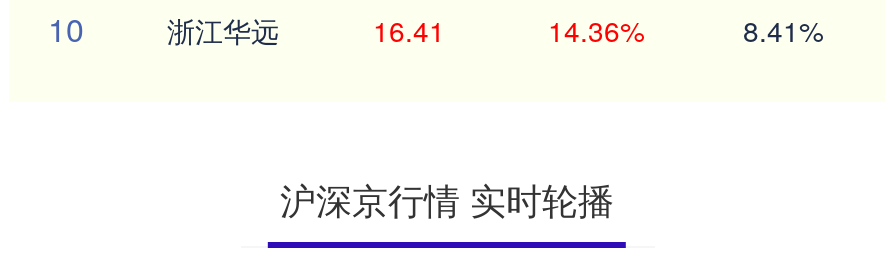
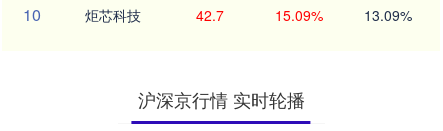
[167,10,823,50] 浙江华远 | 16.41 | 14.36% | 8.41% -> [85,5,411,25] 炬芯科技 | 42.7 | 15.09% | 13.09%

